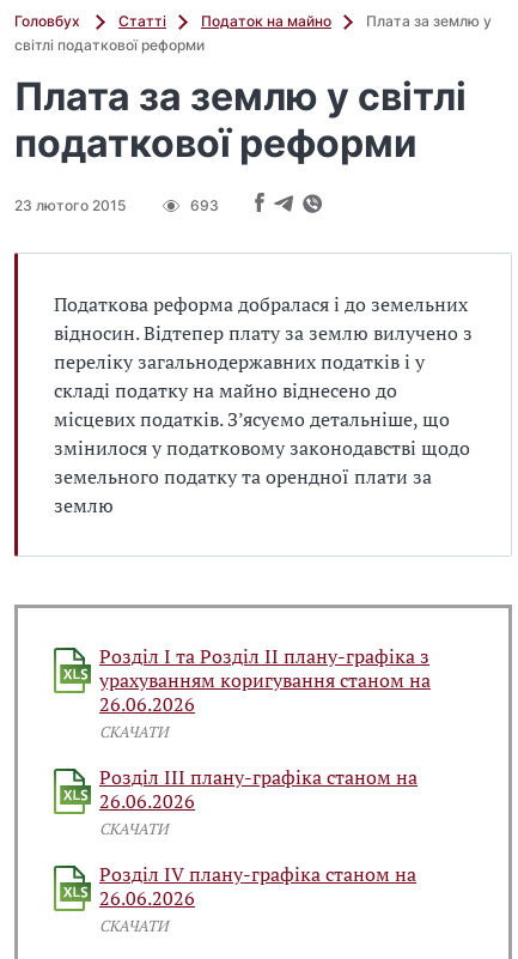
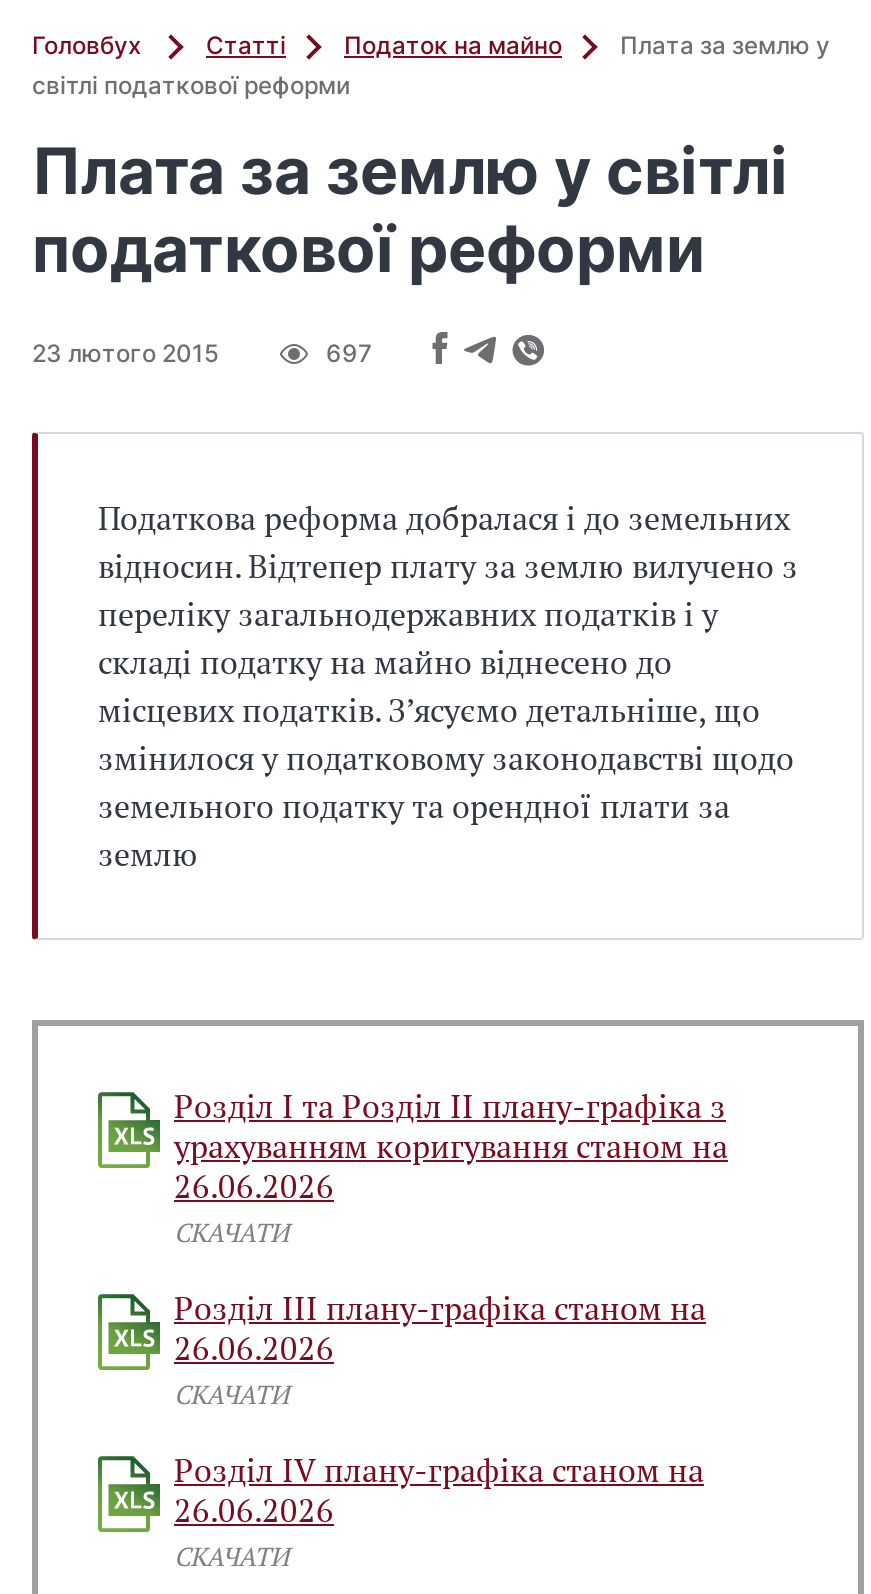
[190,196,219,214] 693 -> [326,338,372,368] 697

